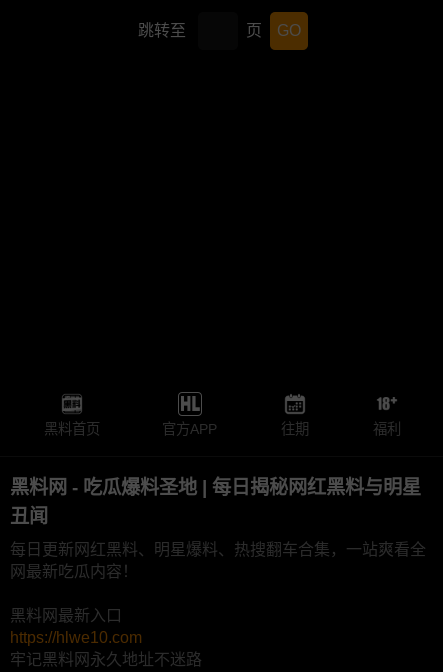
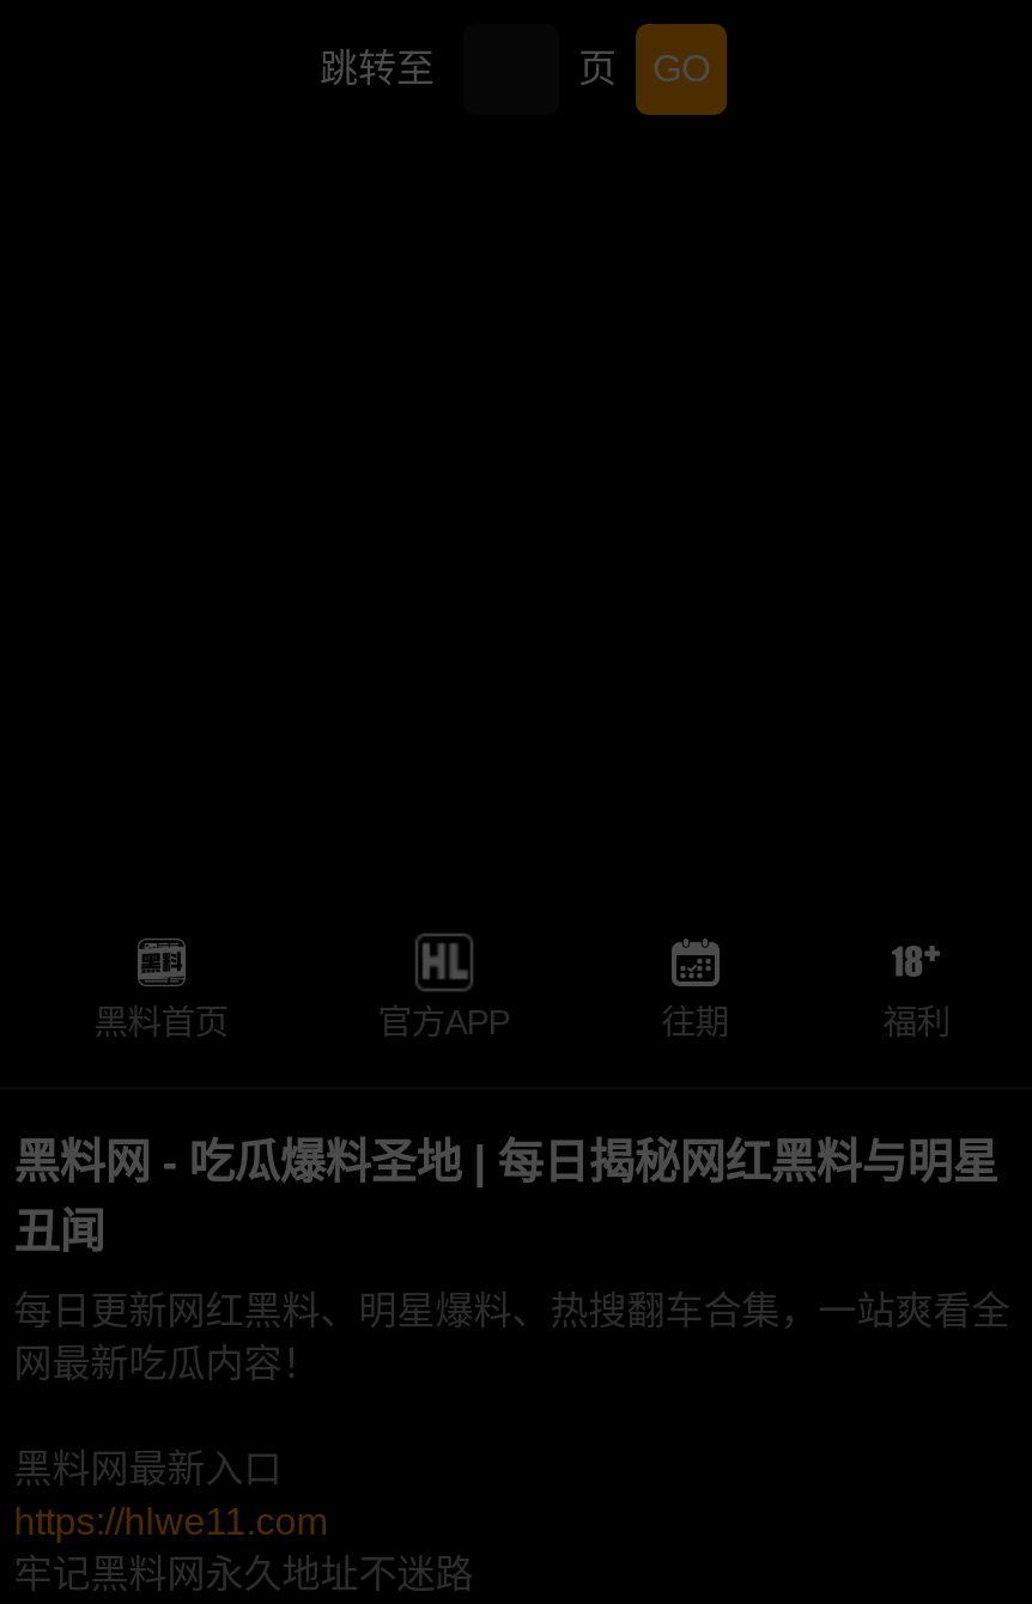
[10,629,142,646] https://hlwe10.com -> [14,1502,327,1542] https://hlwe11.com

